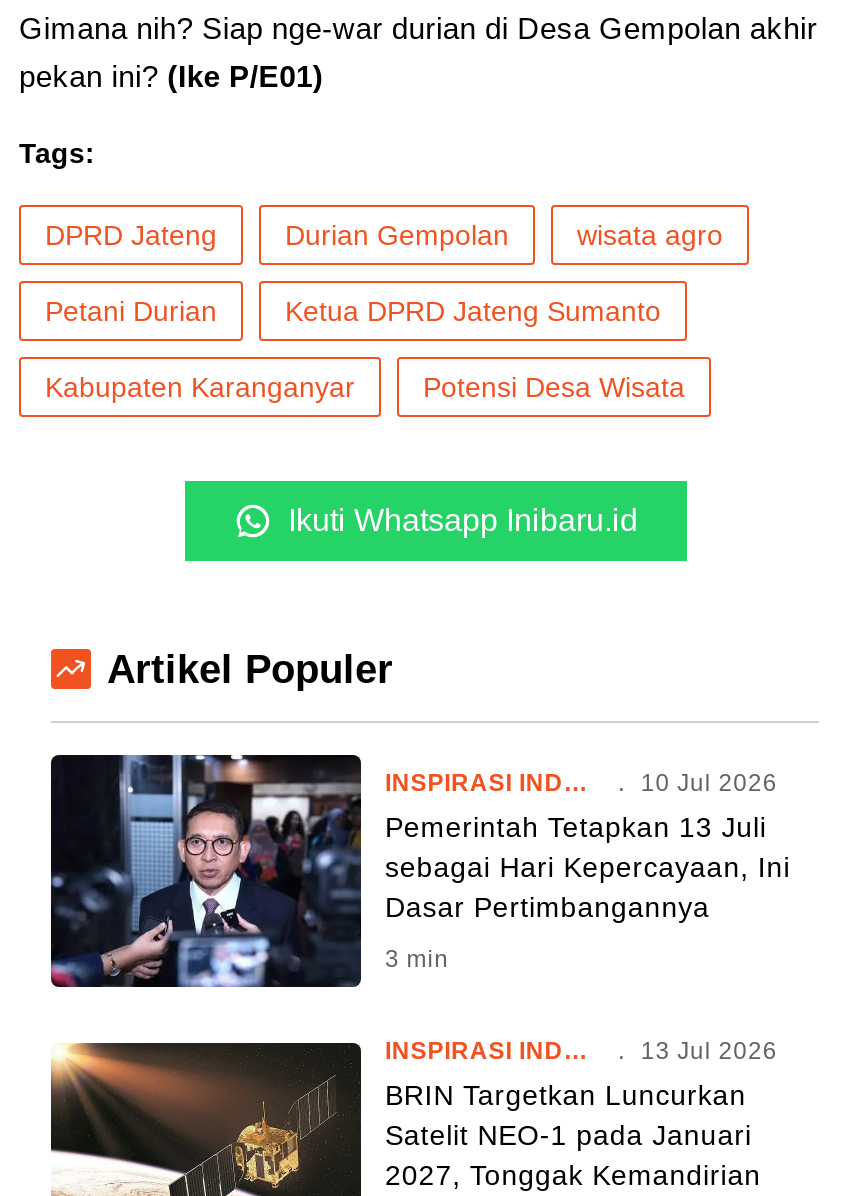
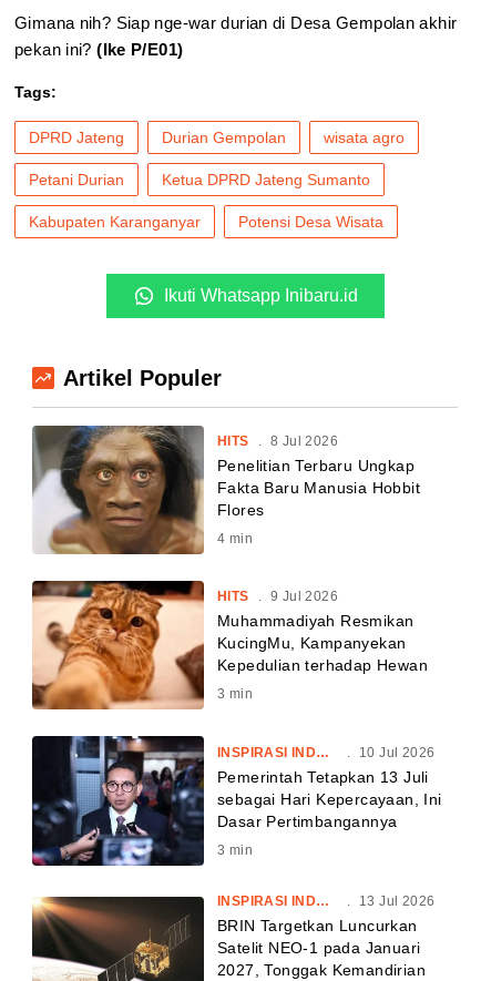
none -> [31,425,420,555] [image] | HITS . 8 Jul 2026 | Penelitian Terbaru Ungkap | Fakta Baru Manusia Hobbit | Flores | 4 min
none -> [31,580,428,711] [image] | HITS . 9 Jul 2026 | Muhammadiyah Resmikan | KucingMu, Kampanyekan | Kepedulian terhadap Hewan | 3 min

